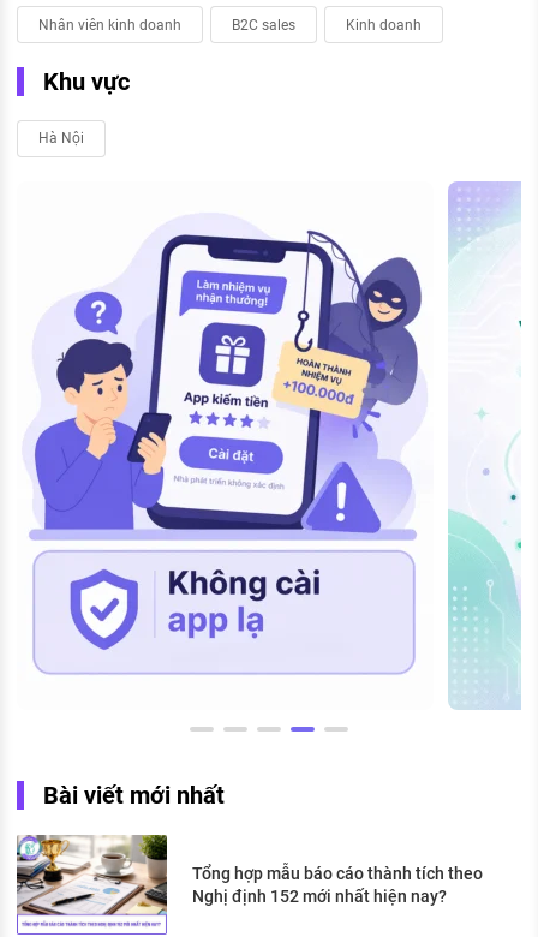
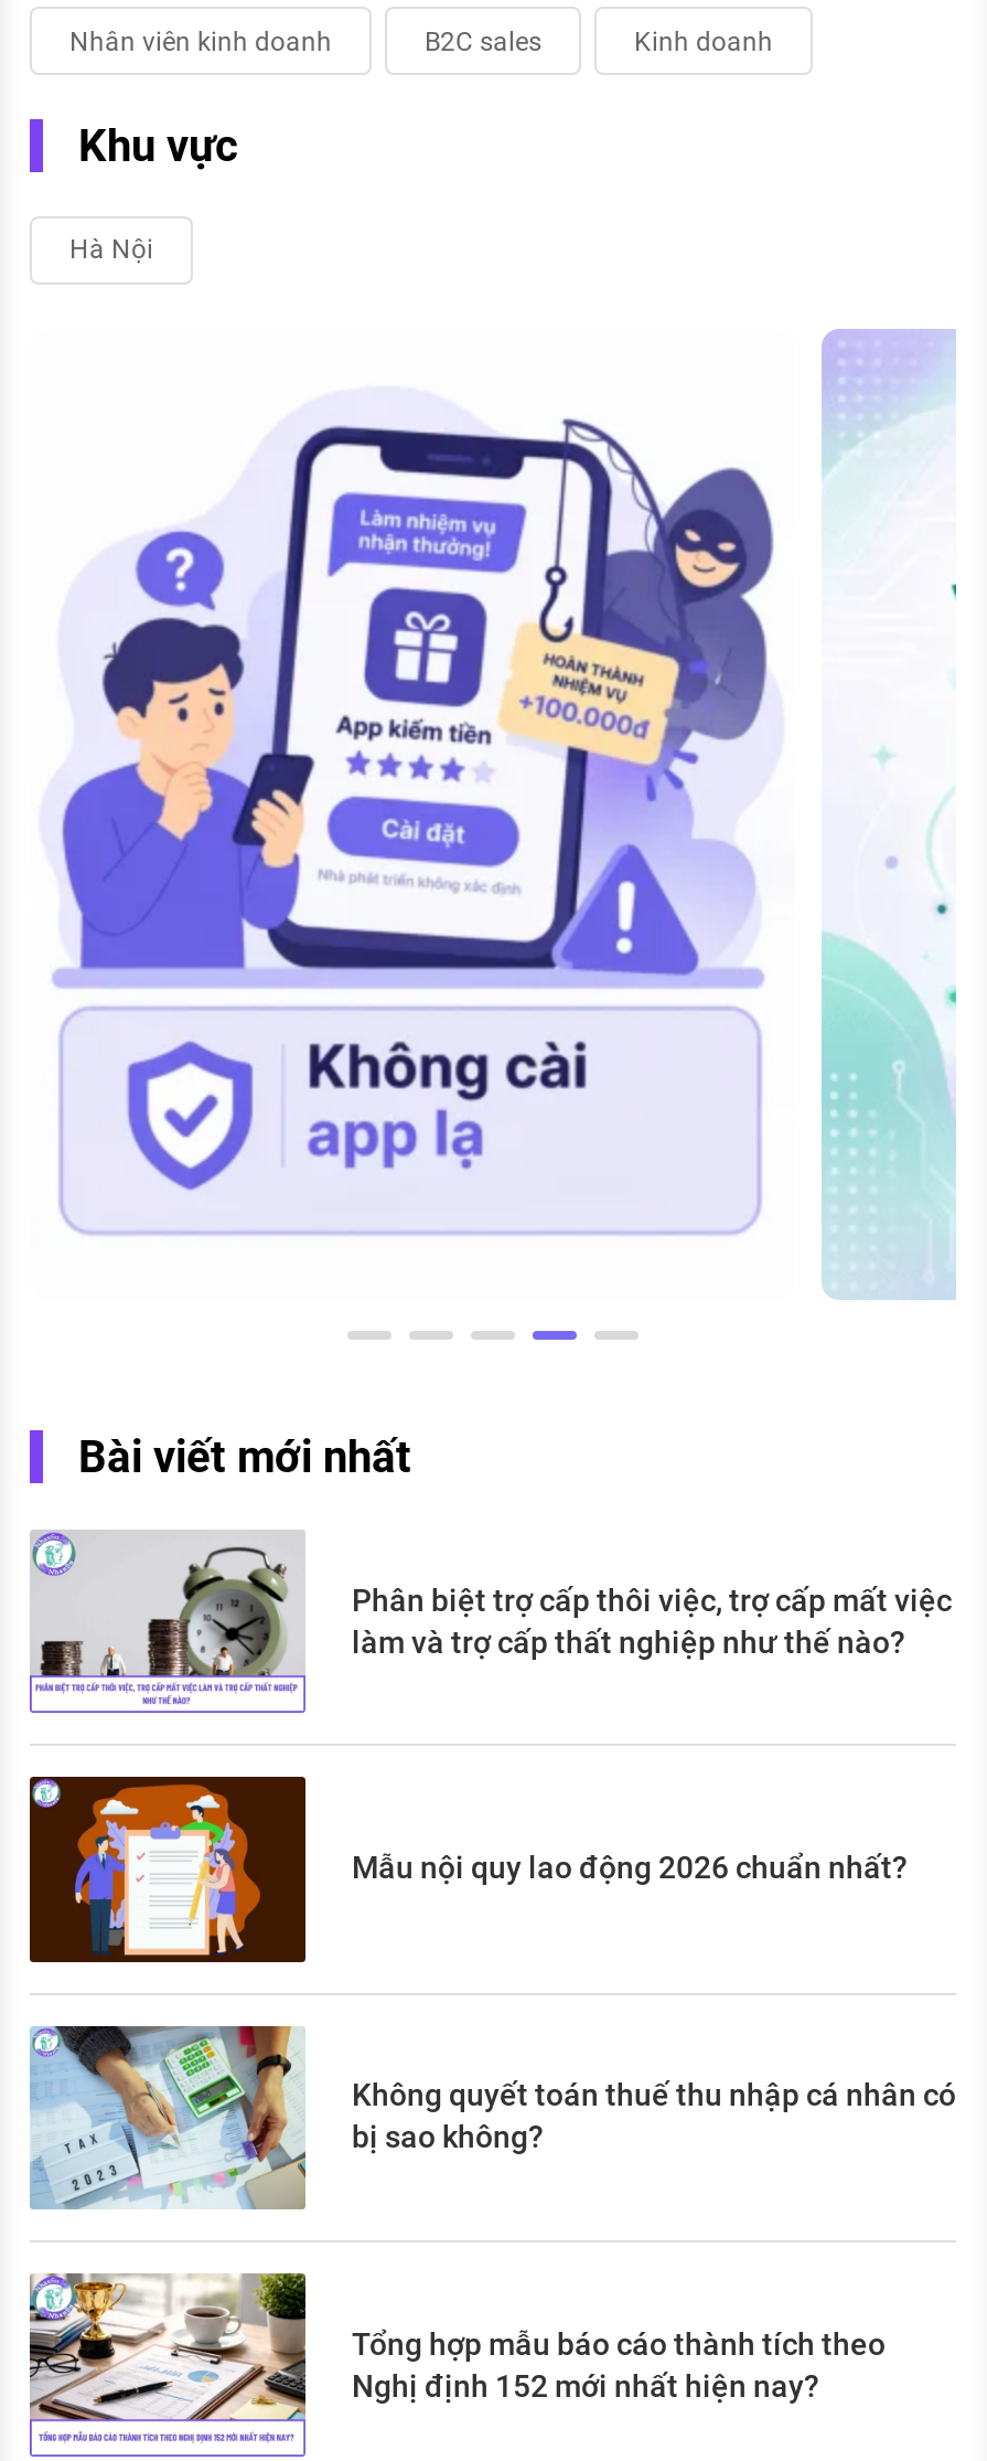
none -> [28,1775,908,1964] [image] | Mẫu nội quy lao động 2026 chuẩn nhất?
none -> [28,2024,956,2212] [image] | Không quyết toán thuế thu nhập cá nhân có | bị sao không?
none -> [30,1530,952,1706] [image] | Phân biệt trợ cấp thôi việc, trợ cấp mất việc | làm và trợ cấp thất nghiệp như thế nào?

